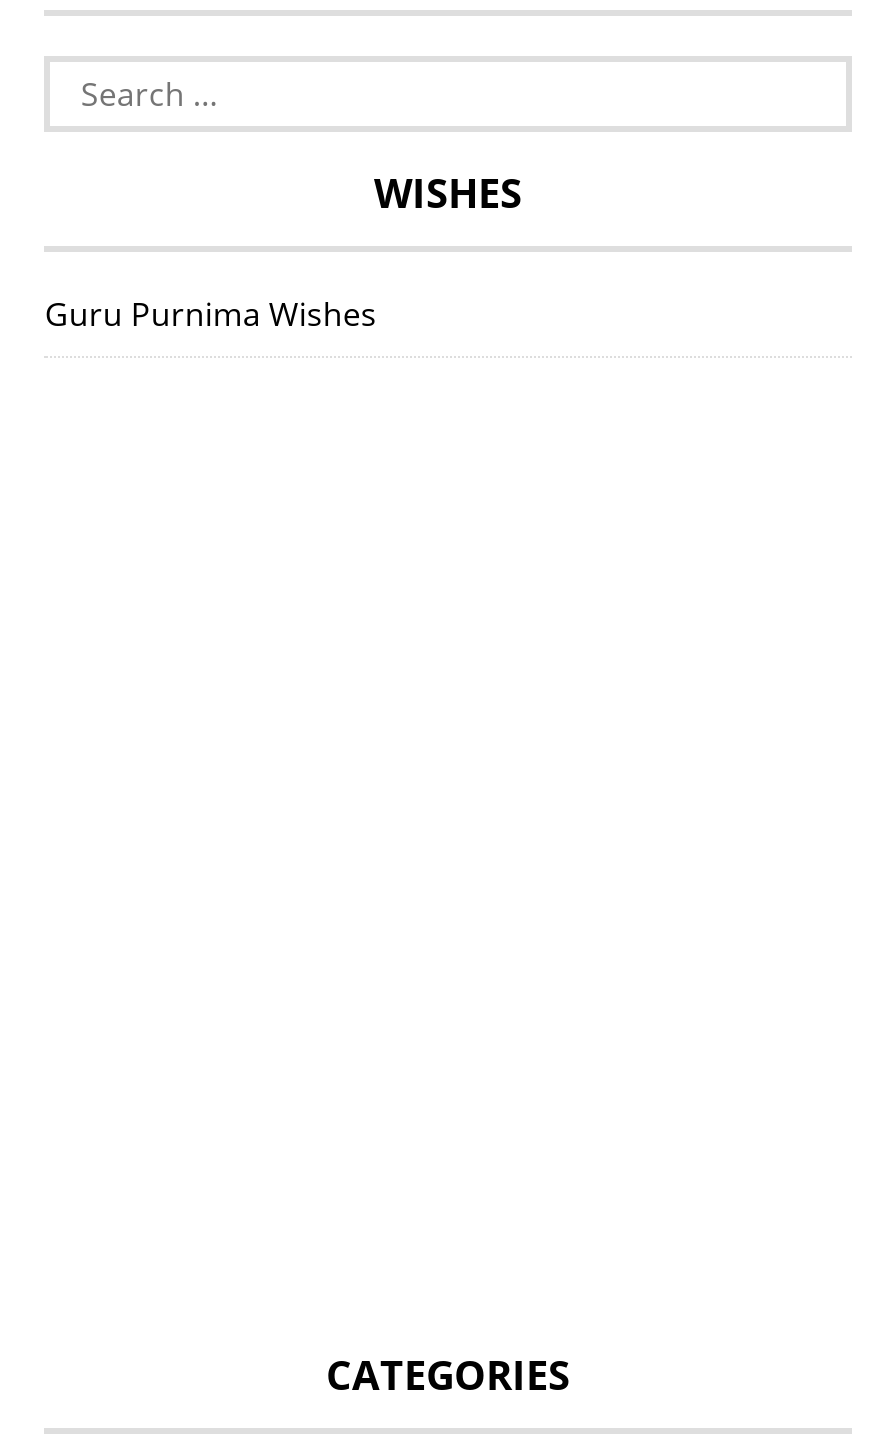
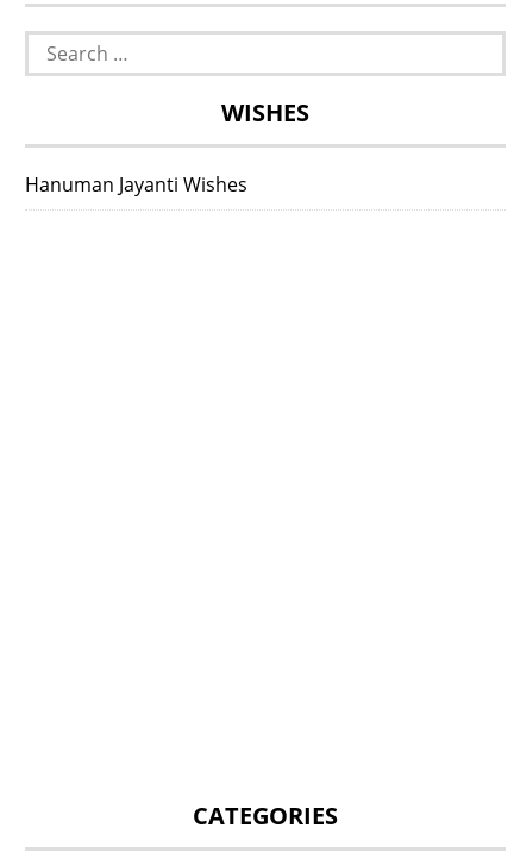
[45,291,377,335] Guru Purnima Wishes -> [25,171,248,197] Hanuman Jayanti Wishes

